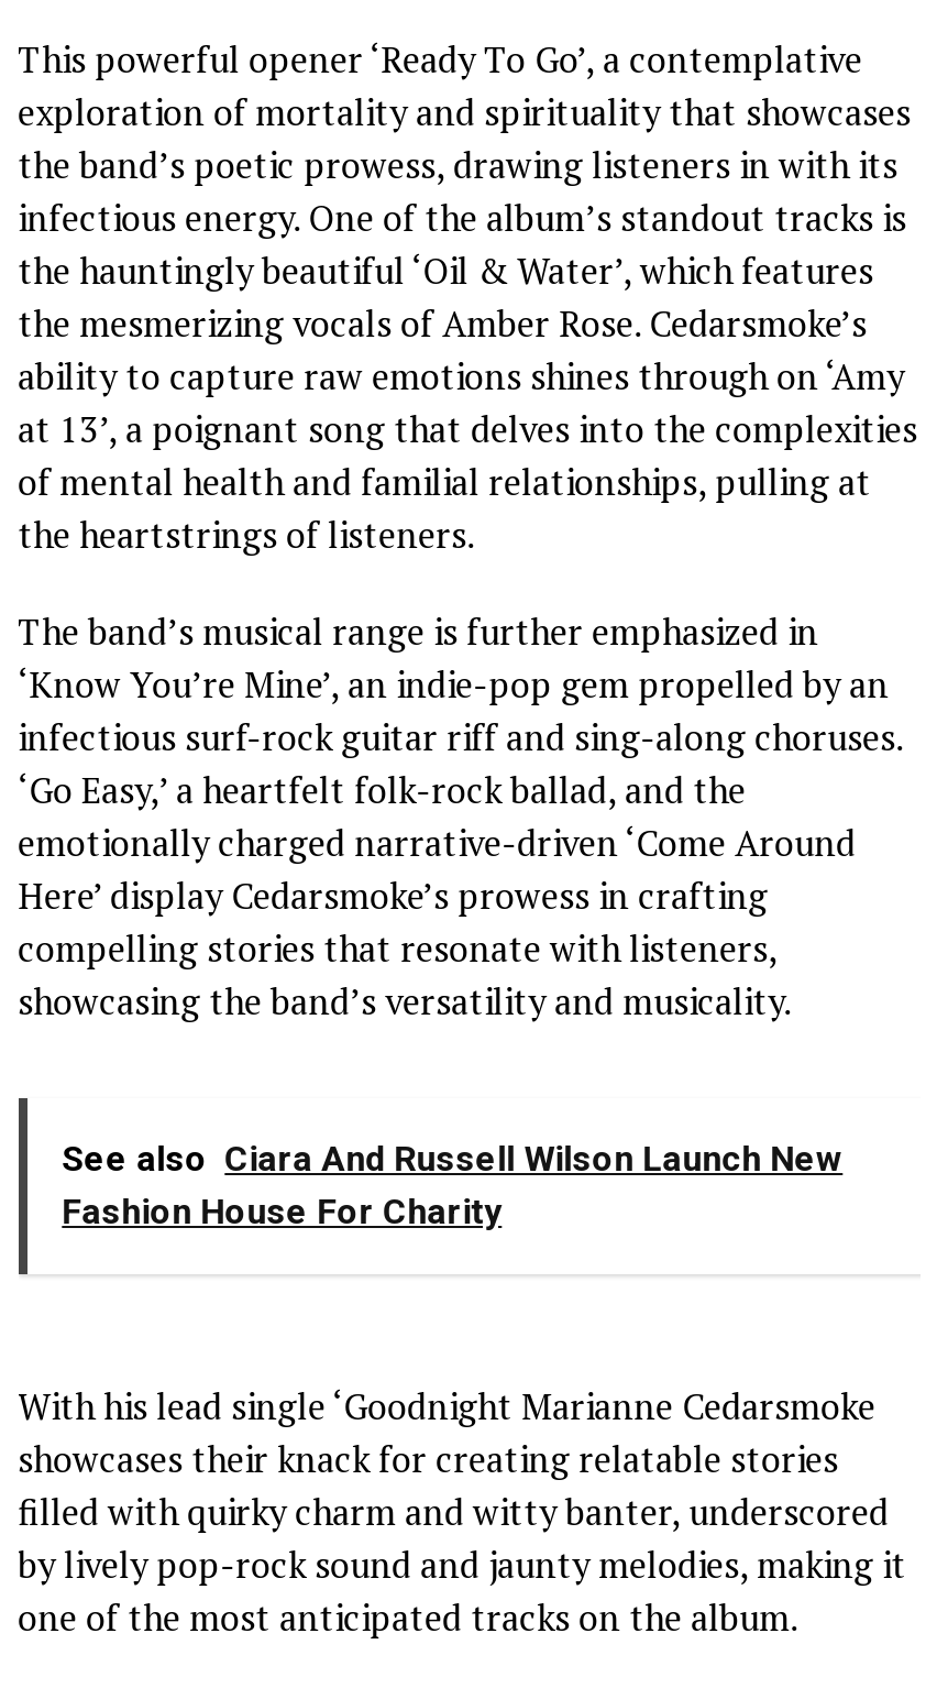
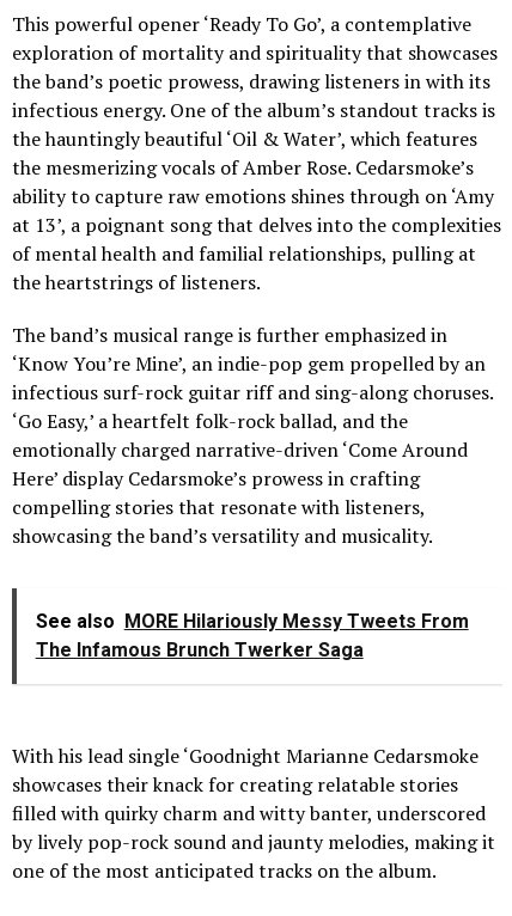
[62,1137,843,1232] See also Ciara And Russell Wilson Launch New | Fashion House For Charity -> [36,610,469,661] See also MORE Hilariously Messy Tweets From | The Infamous Brunch Twerker Saga

